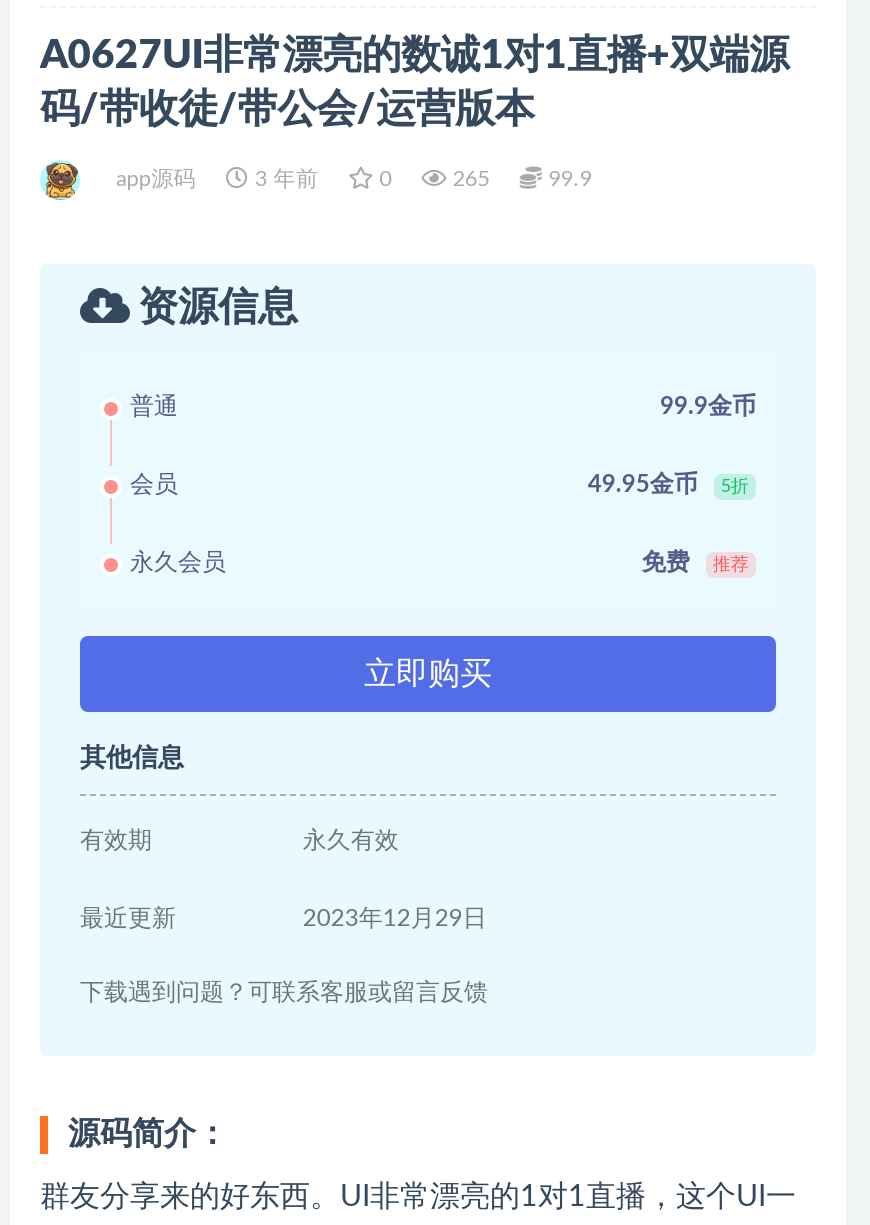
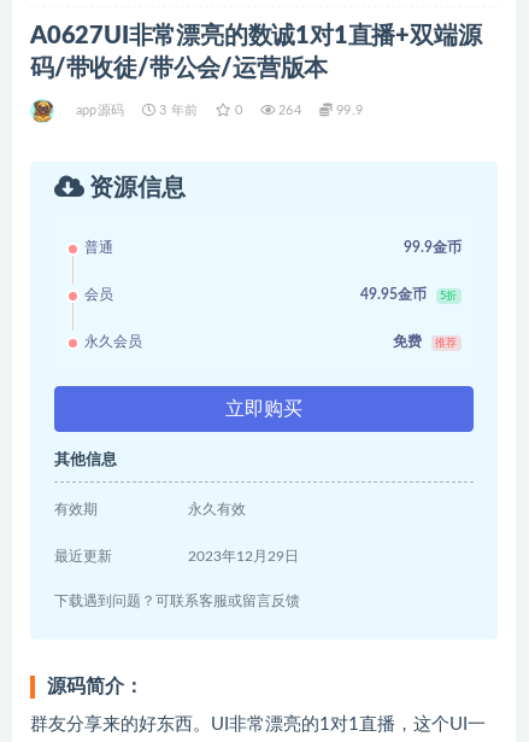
[446,168,490,190] 265 -> [275,104,301,117] 264

